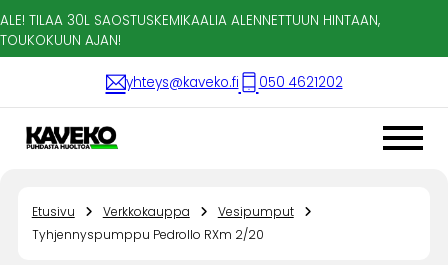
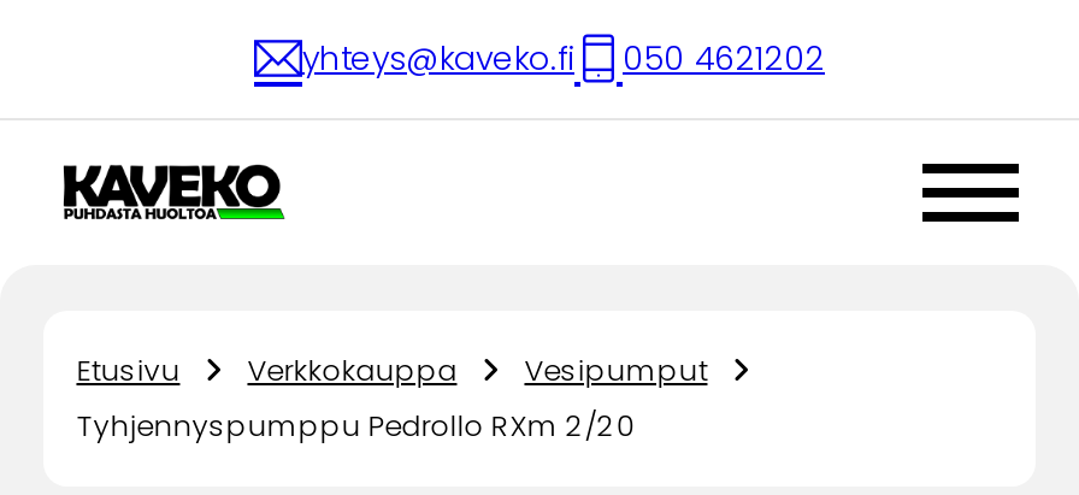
[0,10,380,49] ALE! TILAA 30L SAOSTUSKEMIKAALIA ALENNETTUUN HINTAAN, | TOUKOKUUN AJAN! -> none

